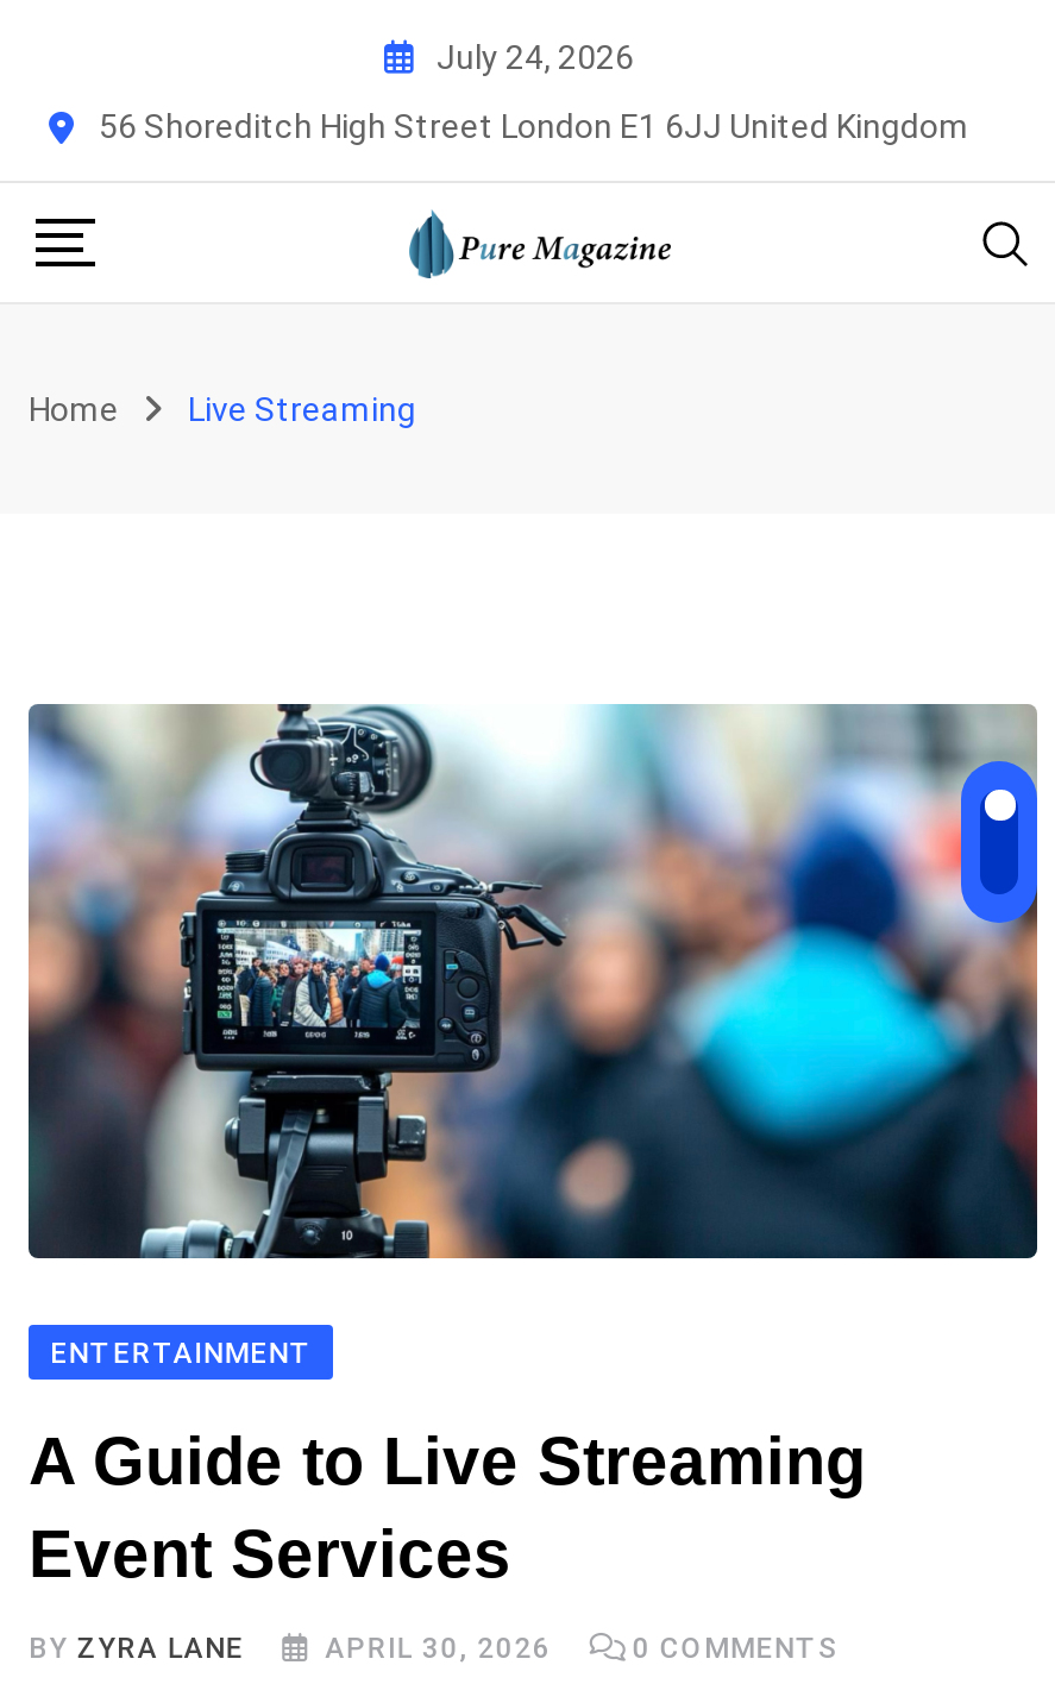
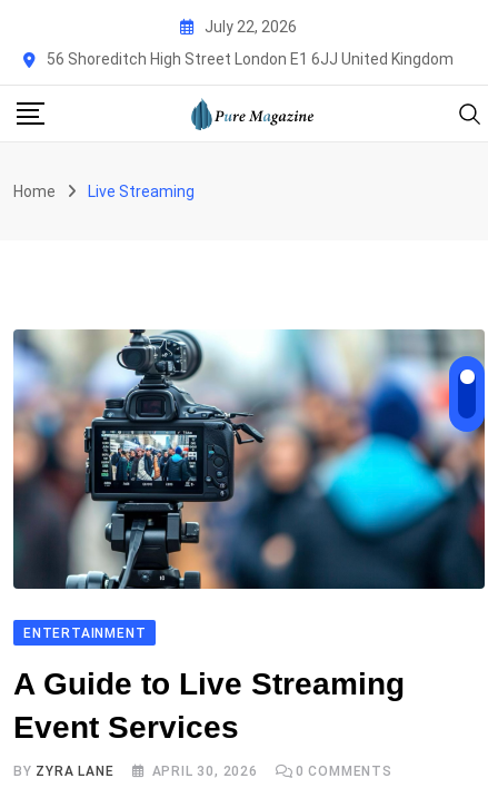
[437,37,634,75] July 24, 2026 -> [204,17,296,35] July 22, 2026

